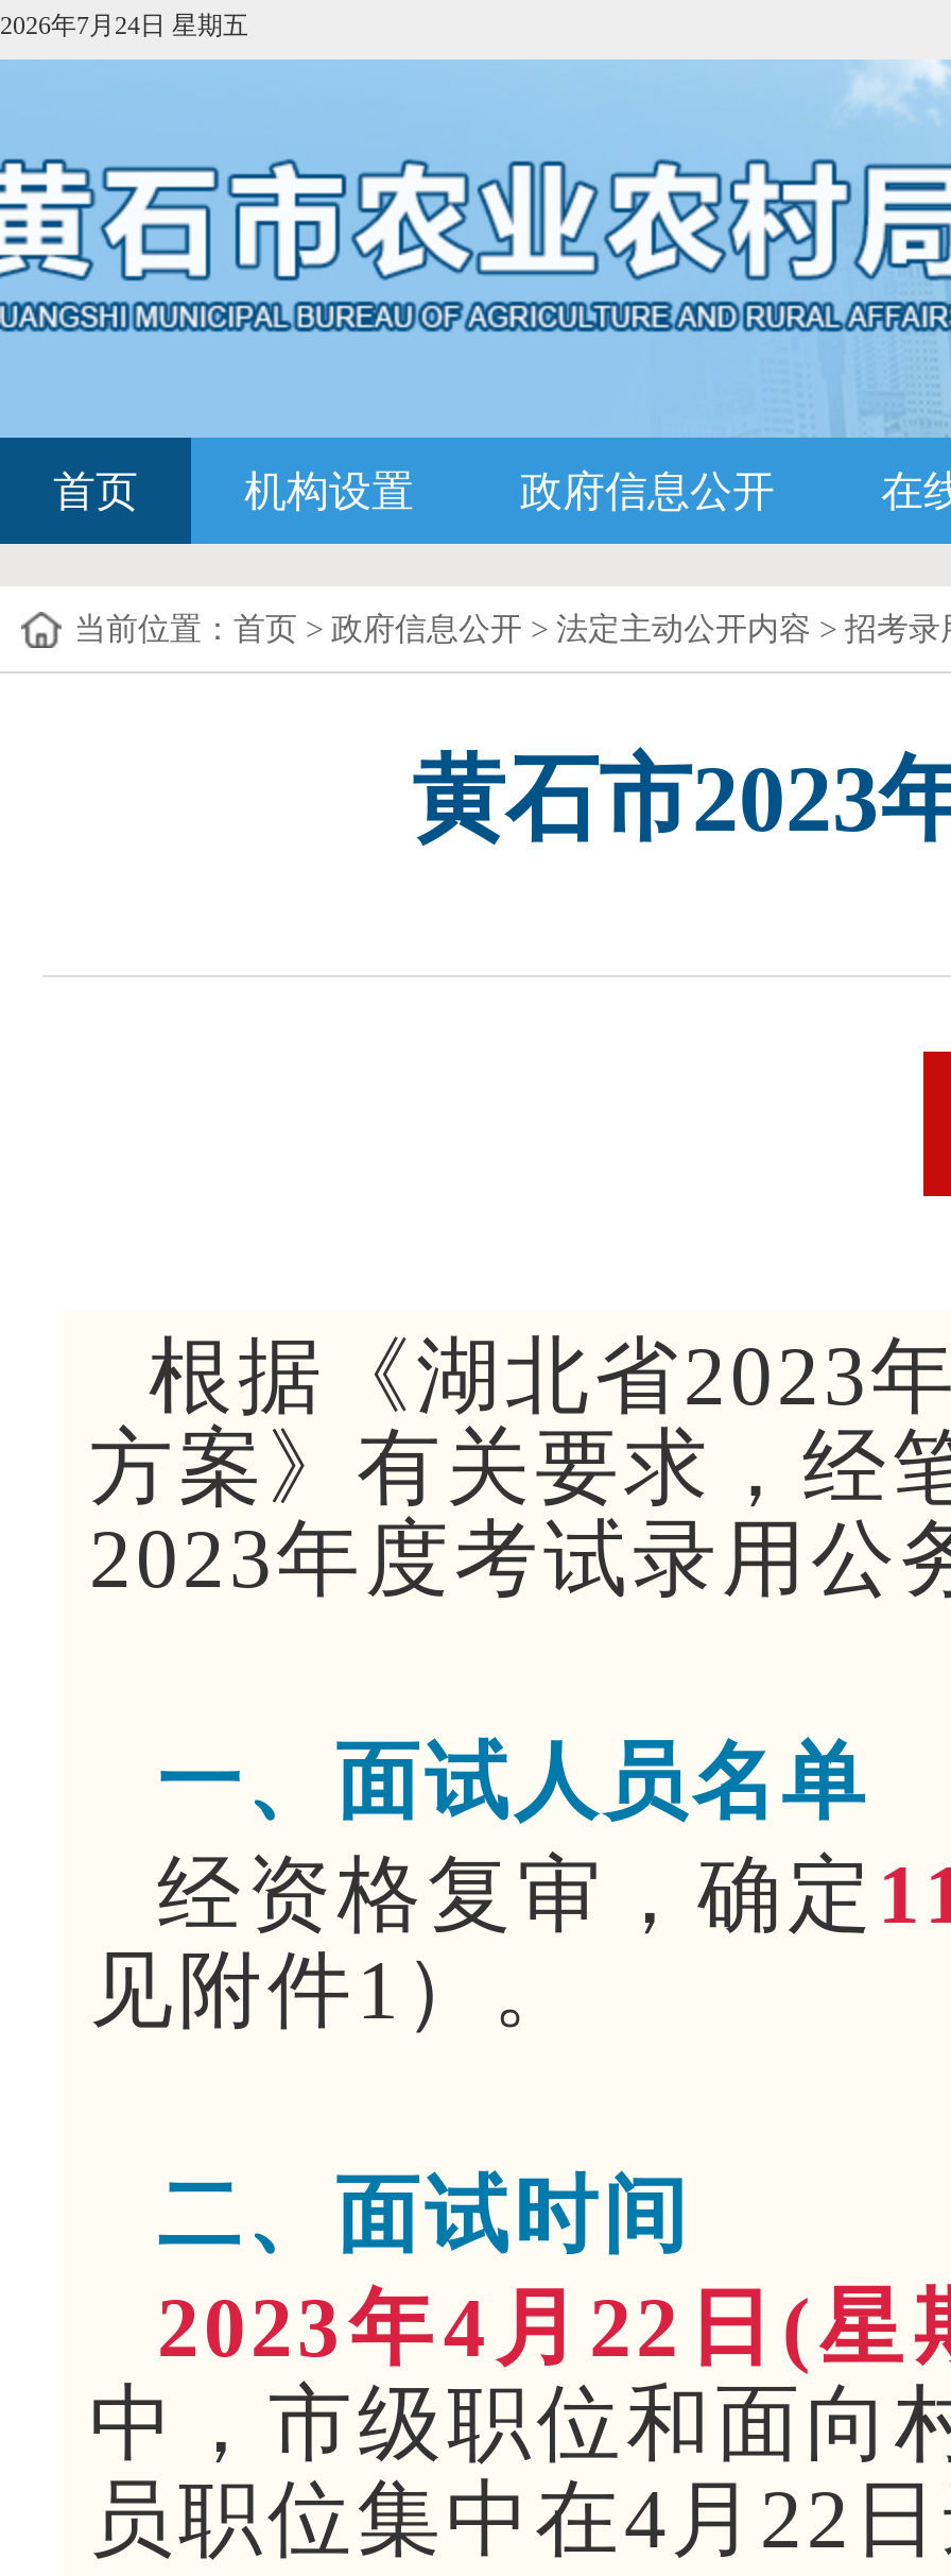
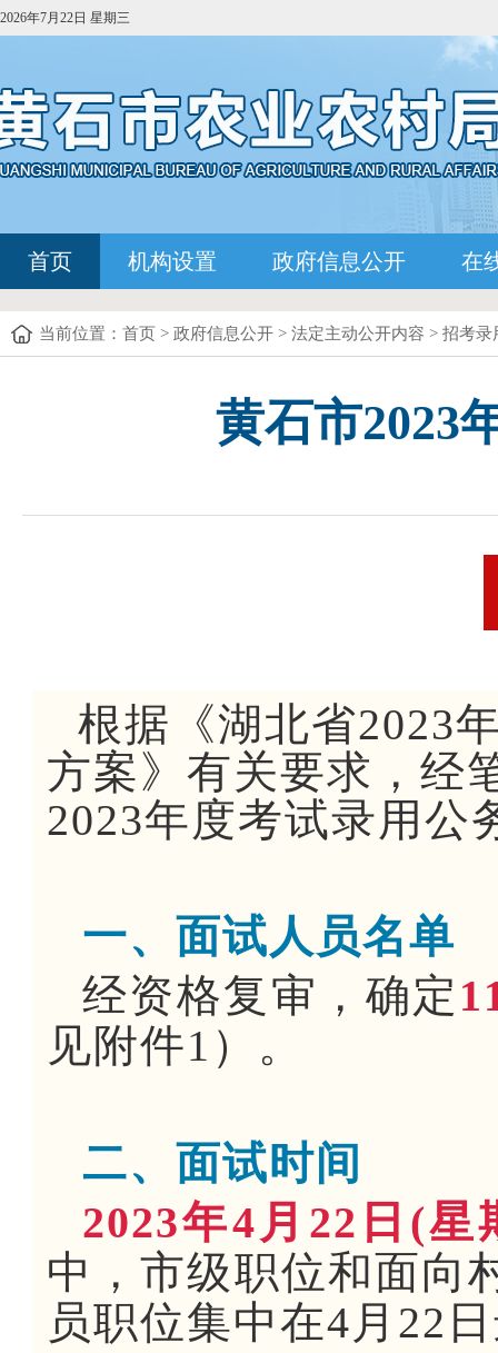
[0,11,248,40] 2026年7月24日 星期五 -> [0,10,130,26] 2026年7月22日 星期三

